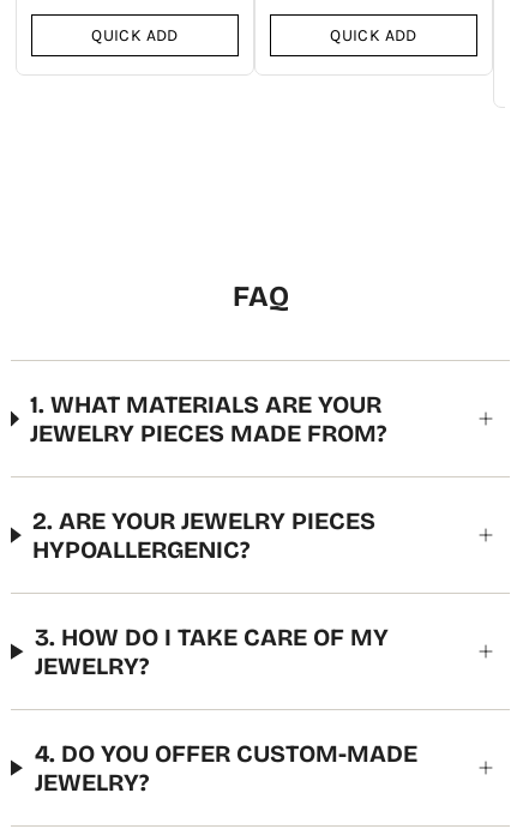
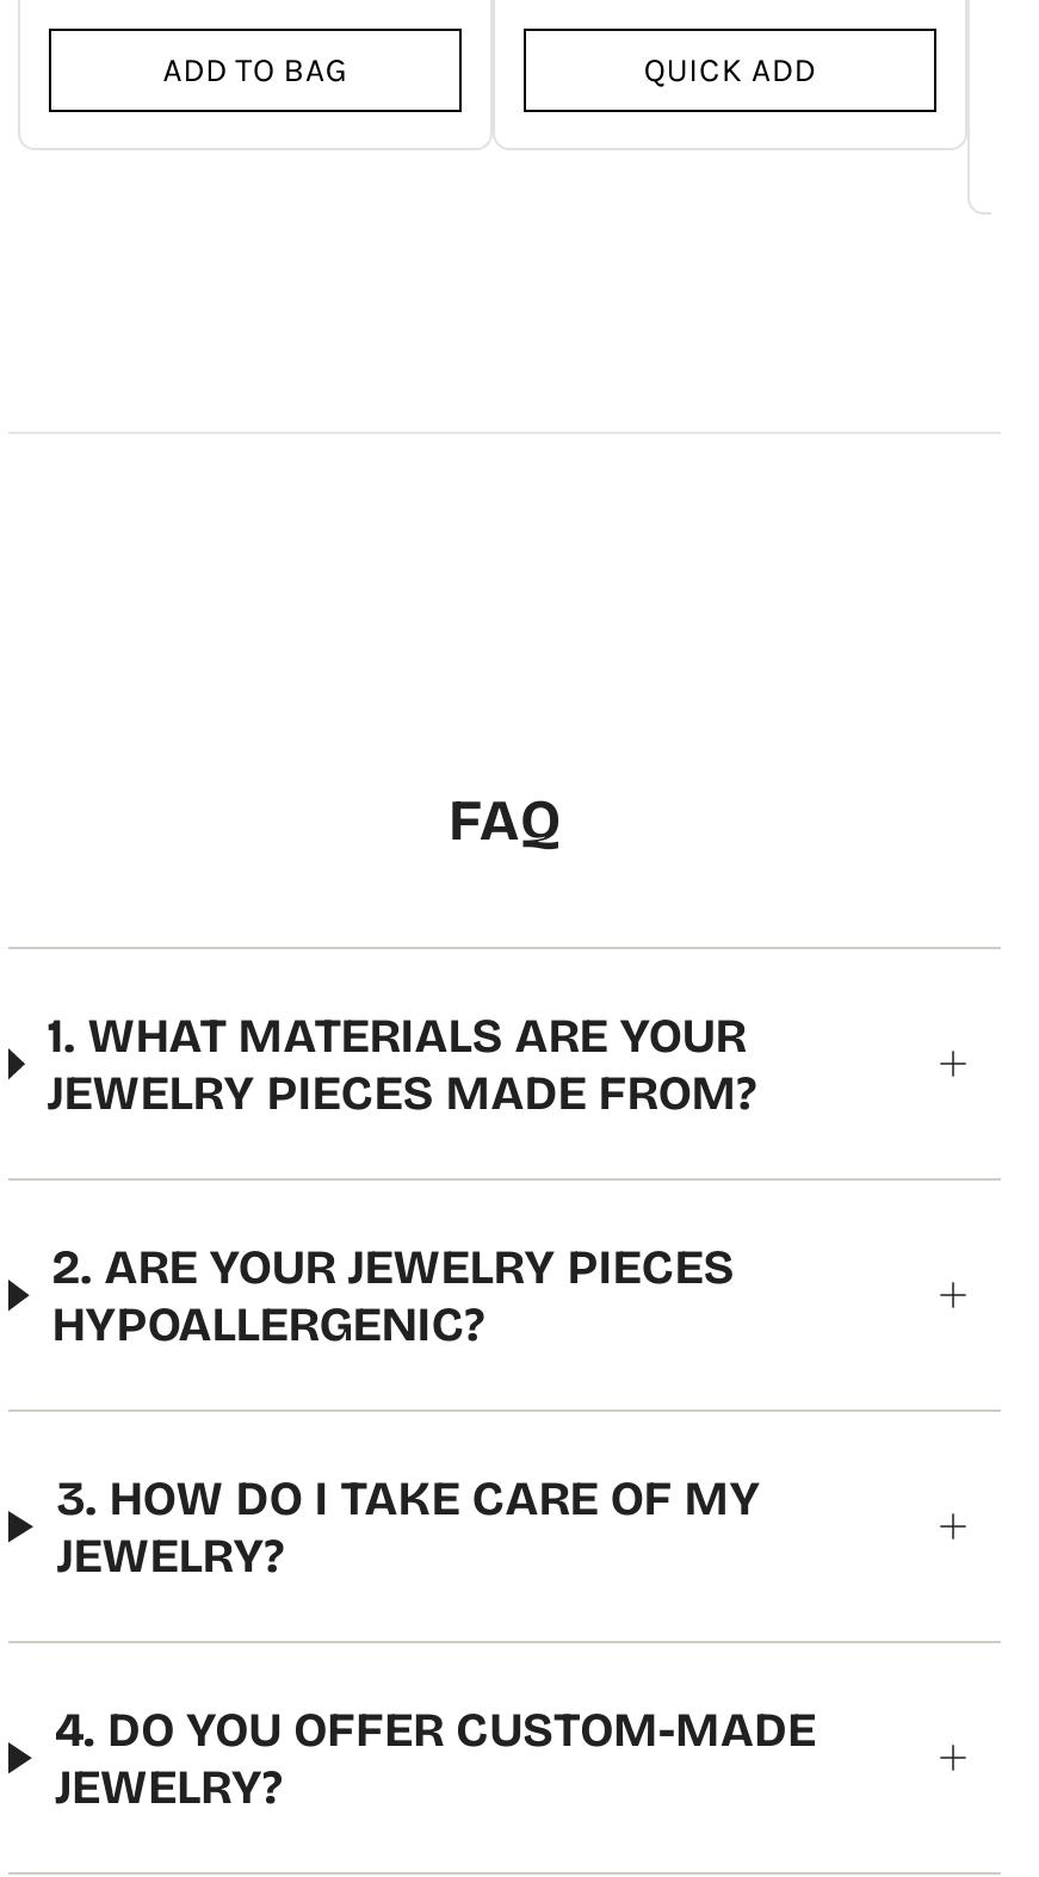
[92,25,178,46] QUICK ADD -> [163,50,348,91] ADD TO BAG

